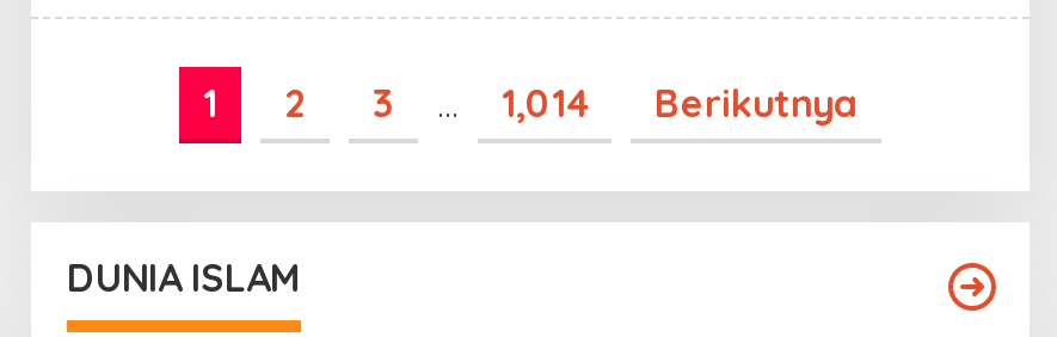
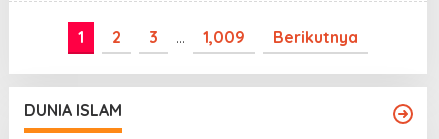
[502,79,588,126] 1,014 -> [203,27,245,47] 1,009

